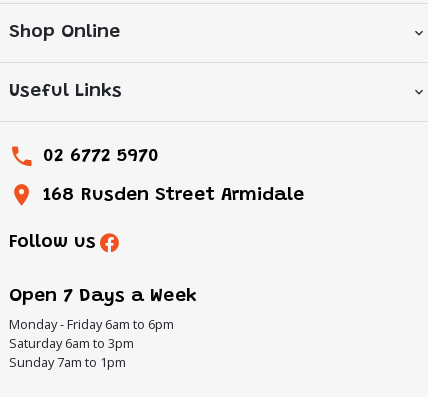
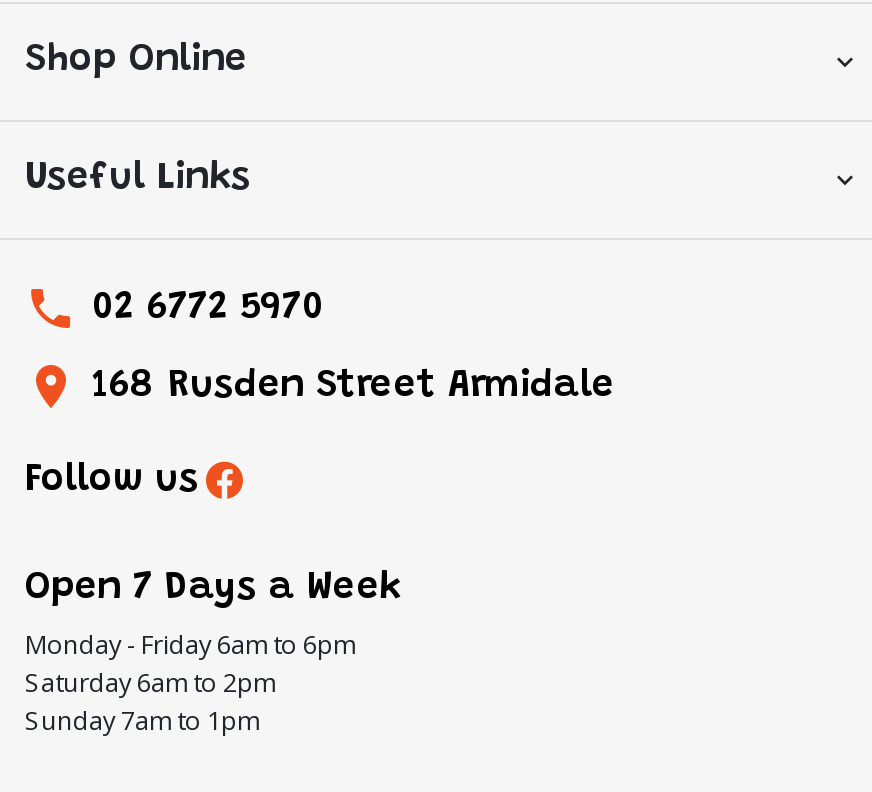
[9,334,134,352] Saturday 6am to 3pm -> [25,665,275,701] Saturday 6am to 2pm

